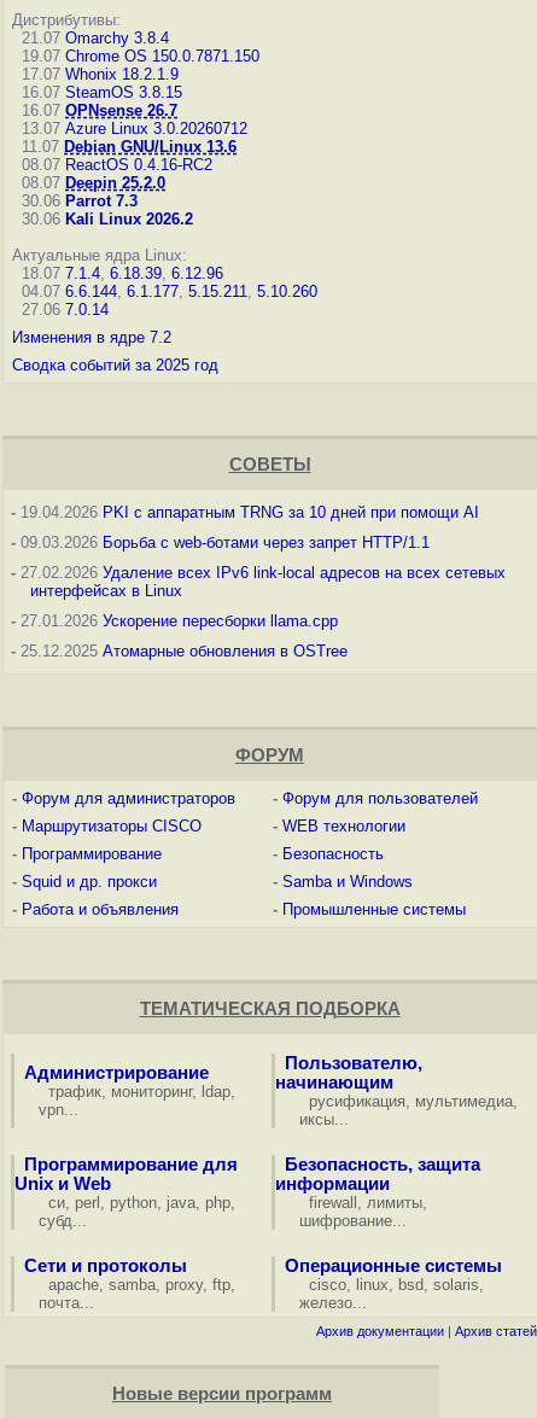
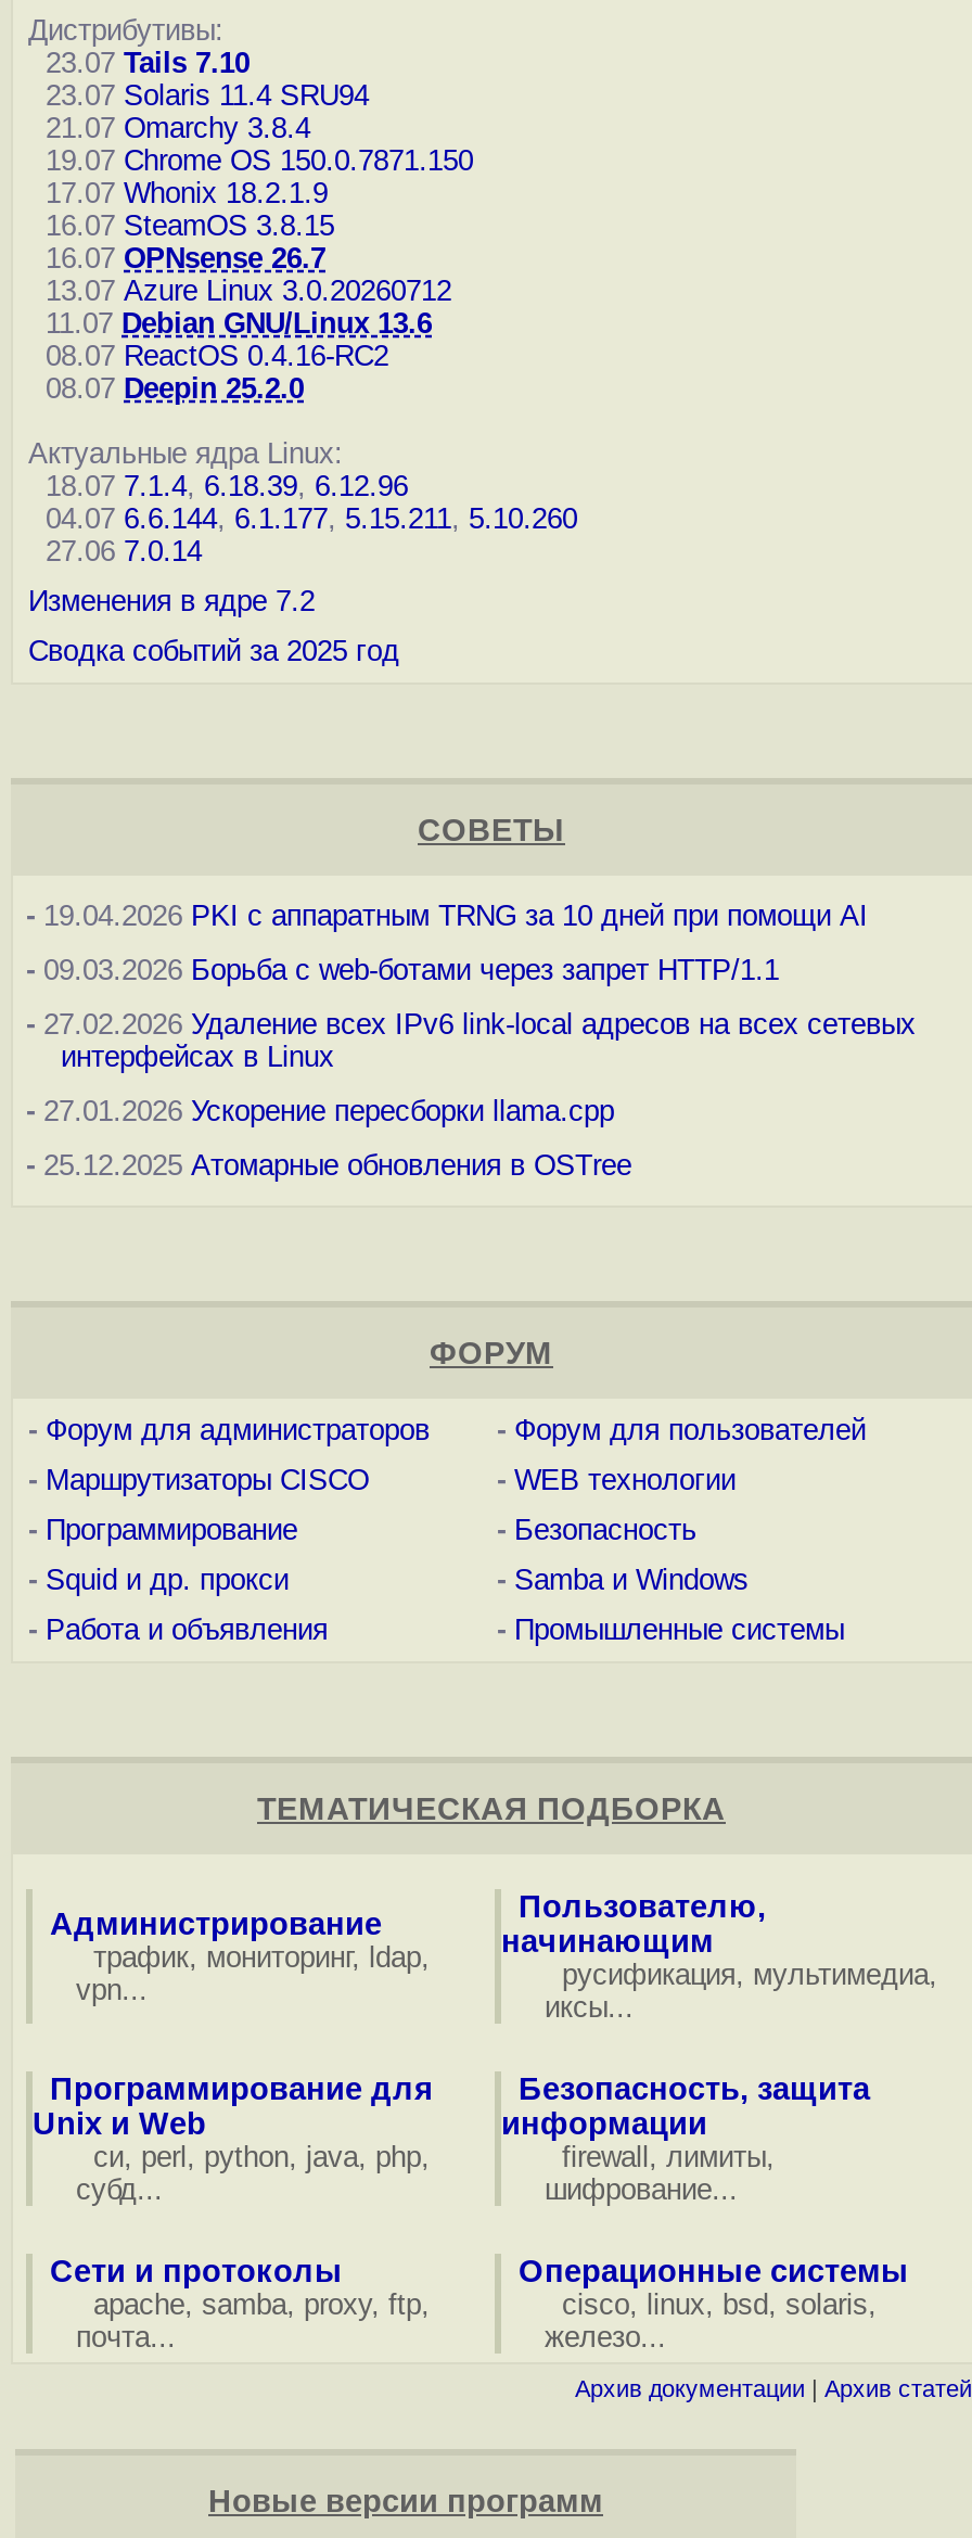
none -> [28,47,369,112] 23.07 Tails 7.10 | 23.07 Solaris 11.4 SRU94
moved [12,29,259,192] -> [28,112,473,405]: 21.07 Omarchy 3.8.4 | 19.07 Chrome OS 150.0.7871.150 | 17.07 Whonix 18.2.1.9 | ... | 08.07 ReactOS 0.4.16-RC2 | 08.07 Deepin 25.2.0
[12,192,193,228] 30.06 Parrot 7.3 | 30.06 Kali Linux 2026.2 -> none

